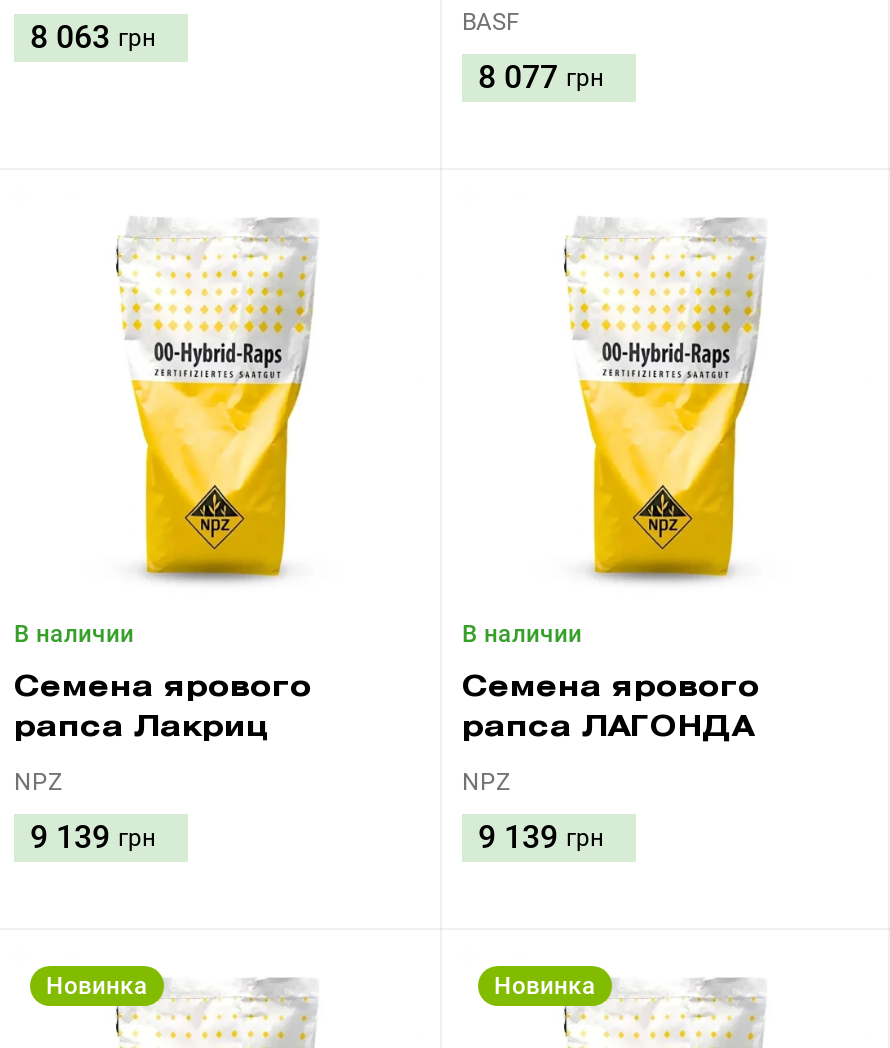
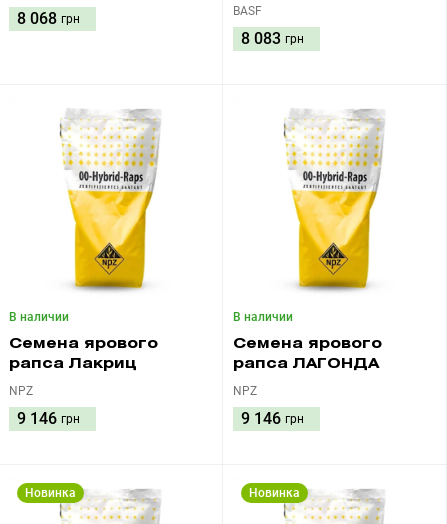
[30,18,156,56] 8 063 грн -> [17,9,80,28] 8 068 грн
[478,58,604,96] 8 077 грн -> [241,29,304,48] 8 083 грн
[30,818,156,856] 9 139 грн -> [17,409,80,428] 9 146 грн
[478,818,604,856] 9 139 грн -> [241,409,304,428] 9 146 грн

